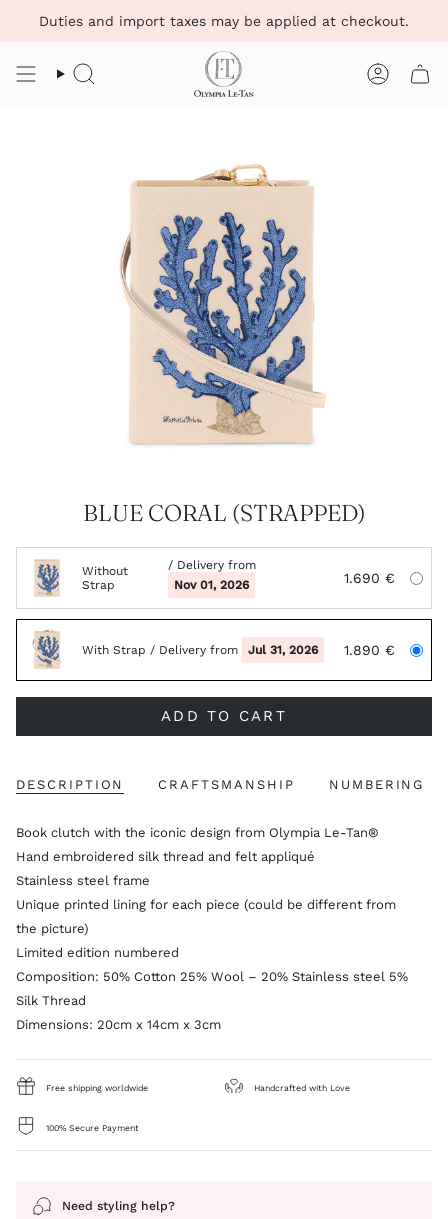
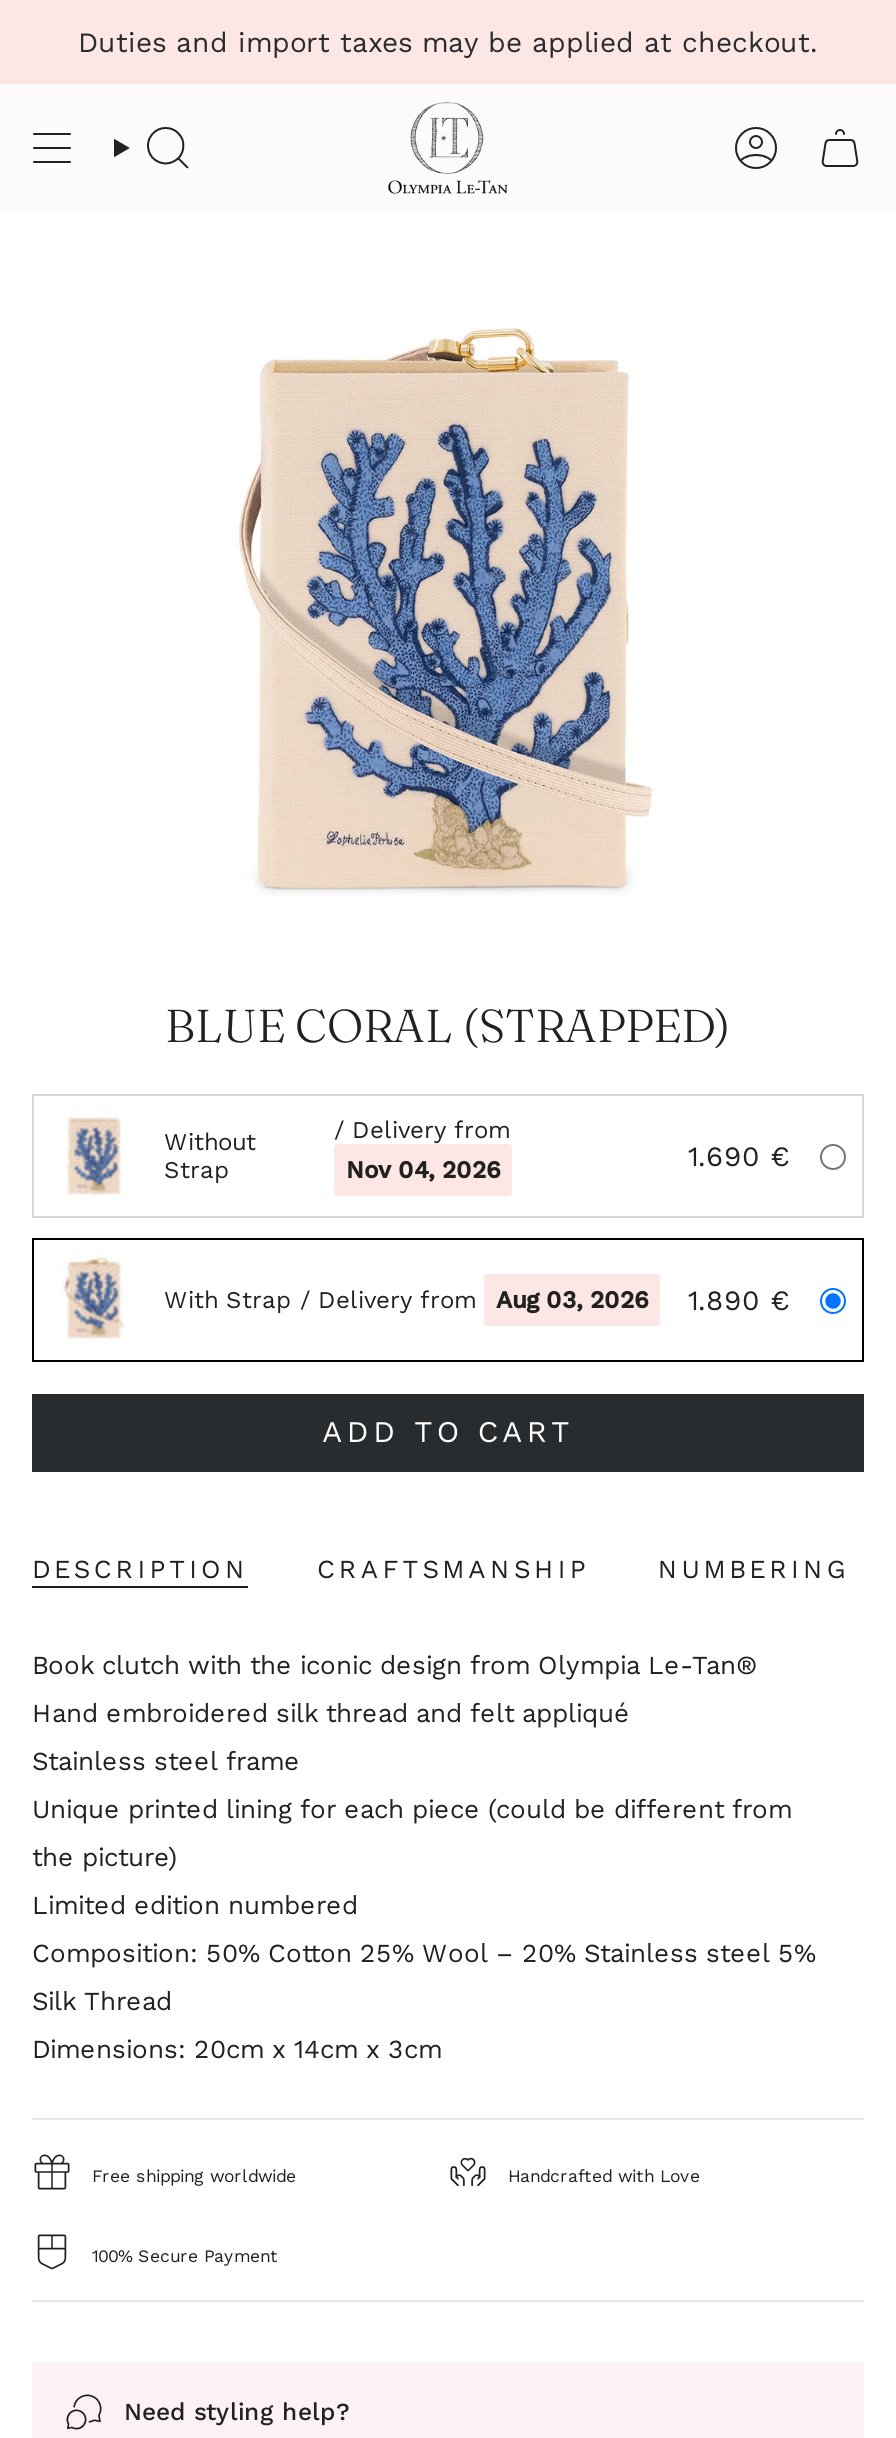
[174,578,249,592] Nov 01, 2026 -> [346,1156,500,1184] Nov 04, 2026
[82,643,318,657] With Strap / Delivery from Jul 31, 2026 -> [164,1286,648,1314] With Strap / Delivery from Aug 03, 2026

